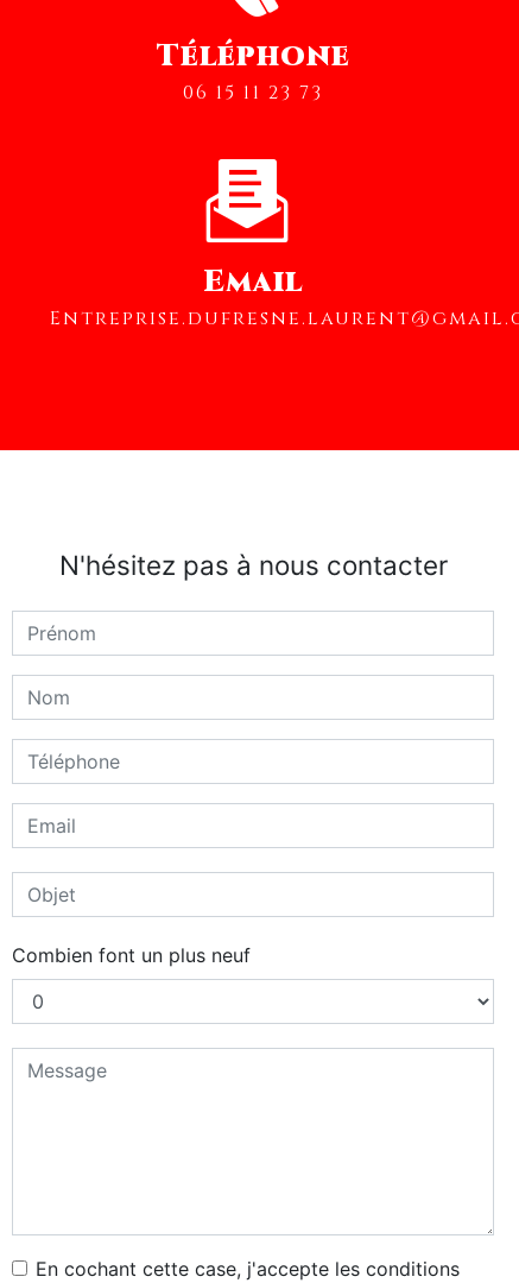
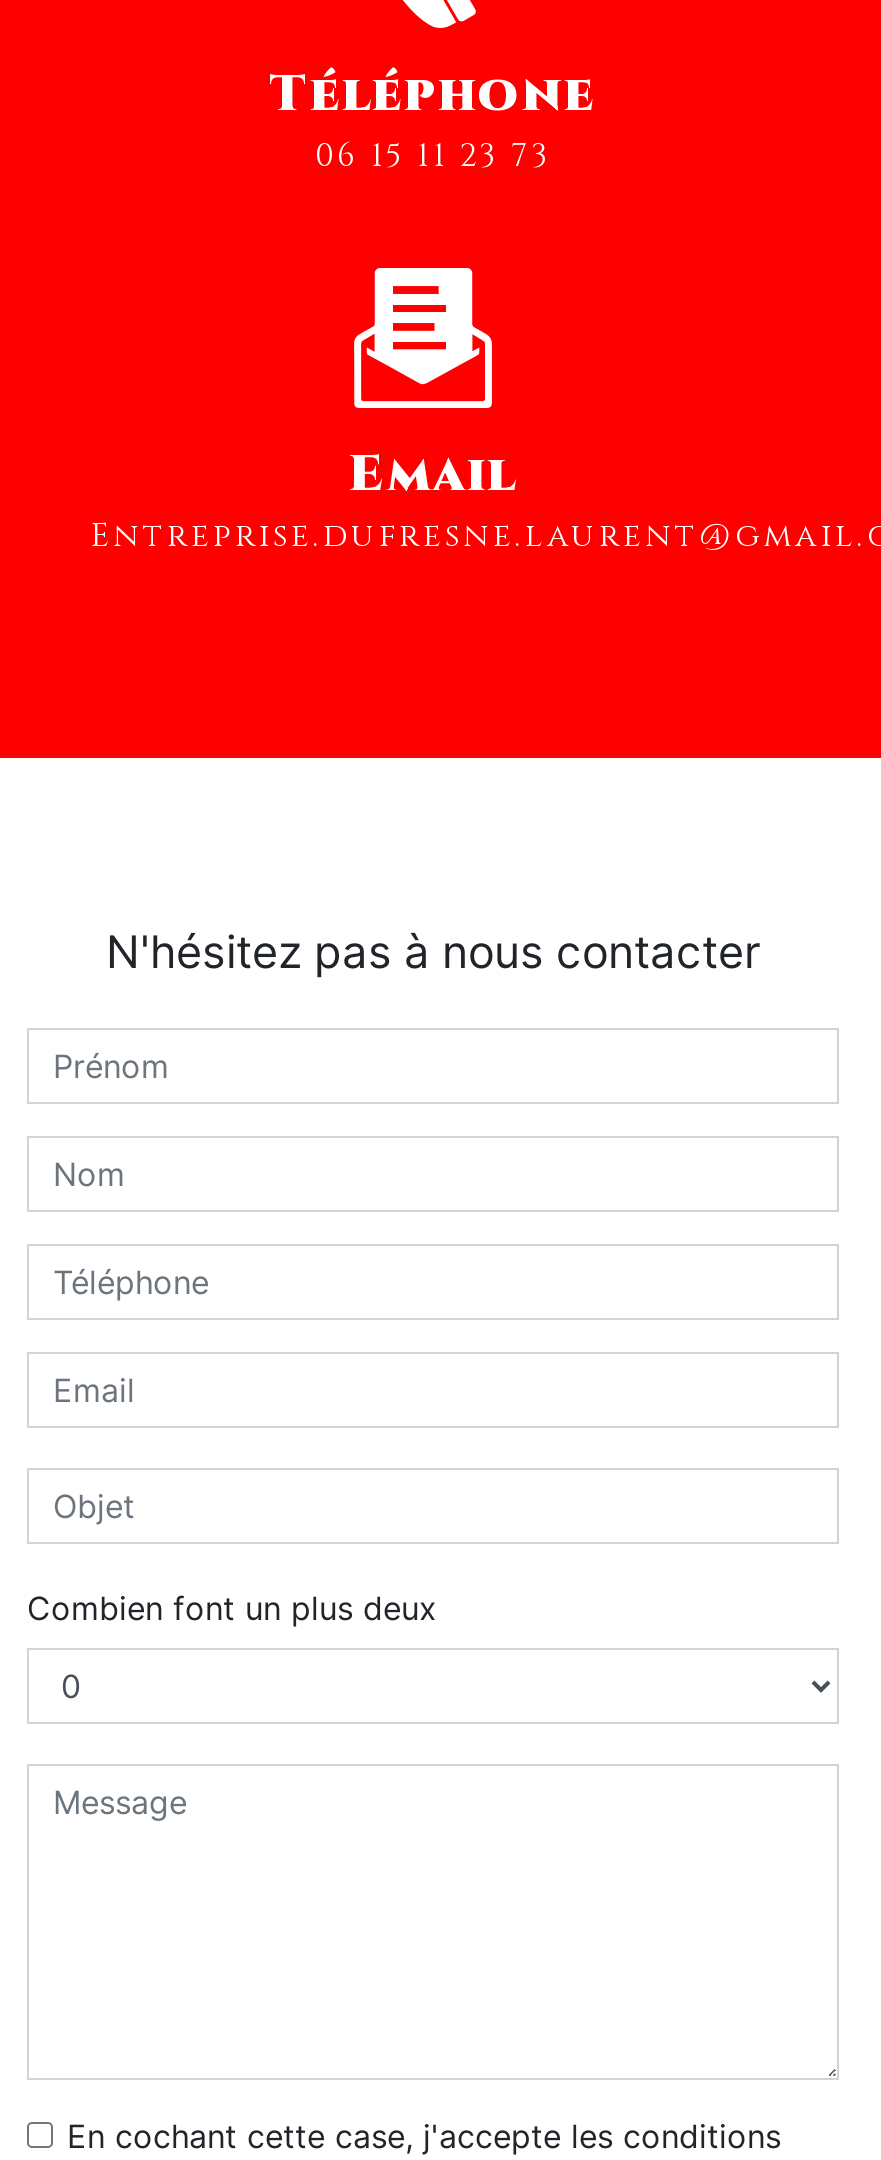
[12,943,251,967] Combien font un plus neuf -> [27,1588,437,1628] Combien font un plus deux

